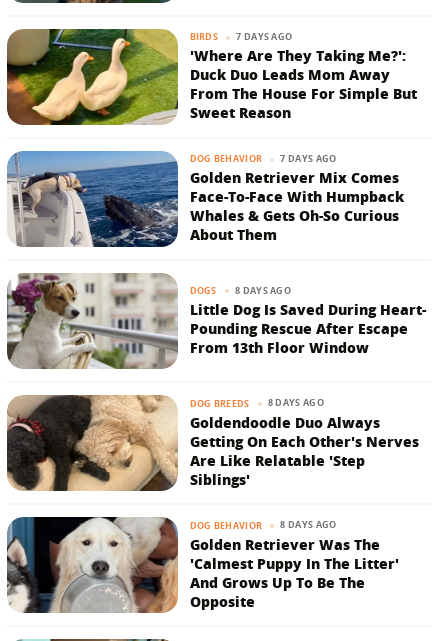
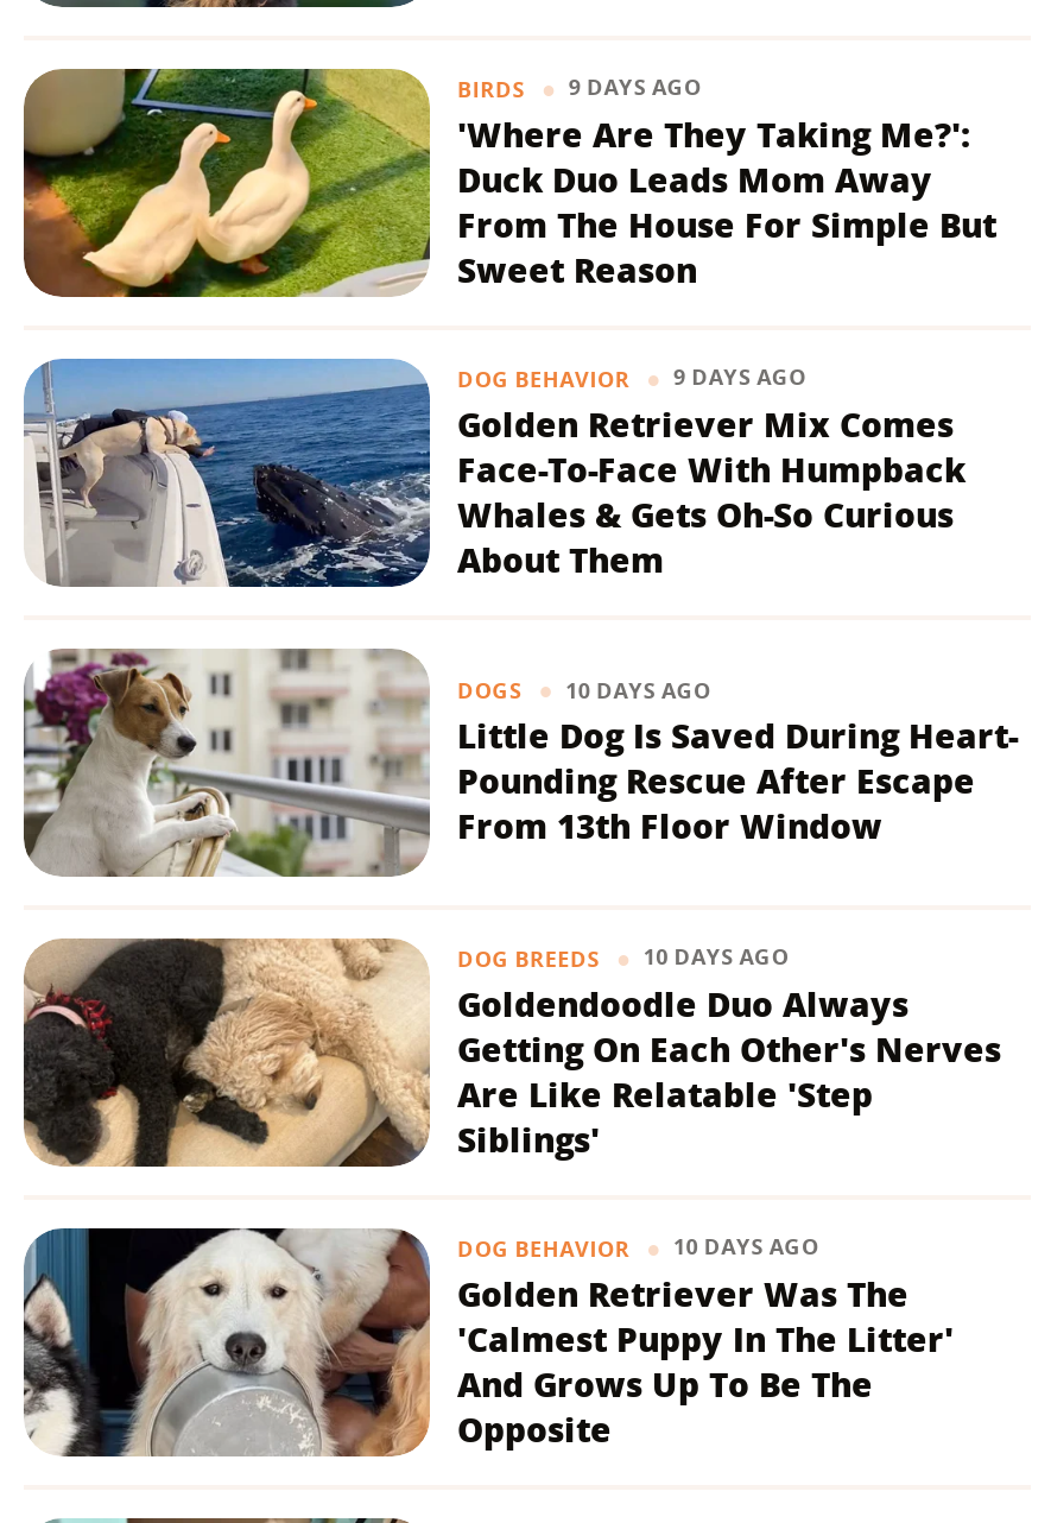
[189,30,292,43] BIRDS 7 DAYS AGO -> [457,71,702,103] BIRDS 9 DAYS AGO
[189,152,336,165] DOG BEHAVIOR 7 DAYS AGO -> [457,361,806,393] DOG BEHAVIOR 9 DAYS AGO
[189,283,291,297] DOGS 8 DAYS AGO -> [457,674,711,706] DOGS 10 DAYS AGO
[189,396,324,409] DOG BREEDS 8 DAYS AGO -> [457,941,789,973] DOG BREEDS 10 DAYS AGO
[189,518,336,532] DOG BEHAVIOR 8 DAYS AGO -> [457,1231,819,1263] DOG BEHAVIOR 10 DAYS AGO

